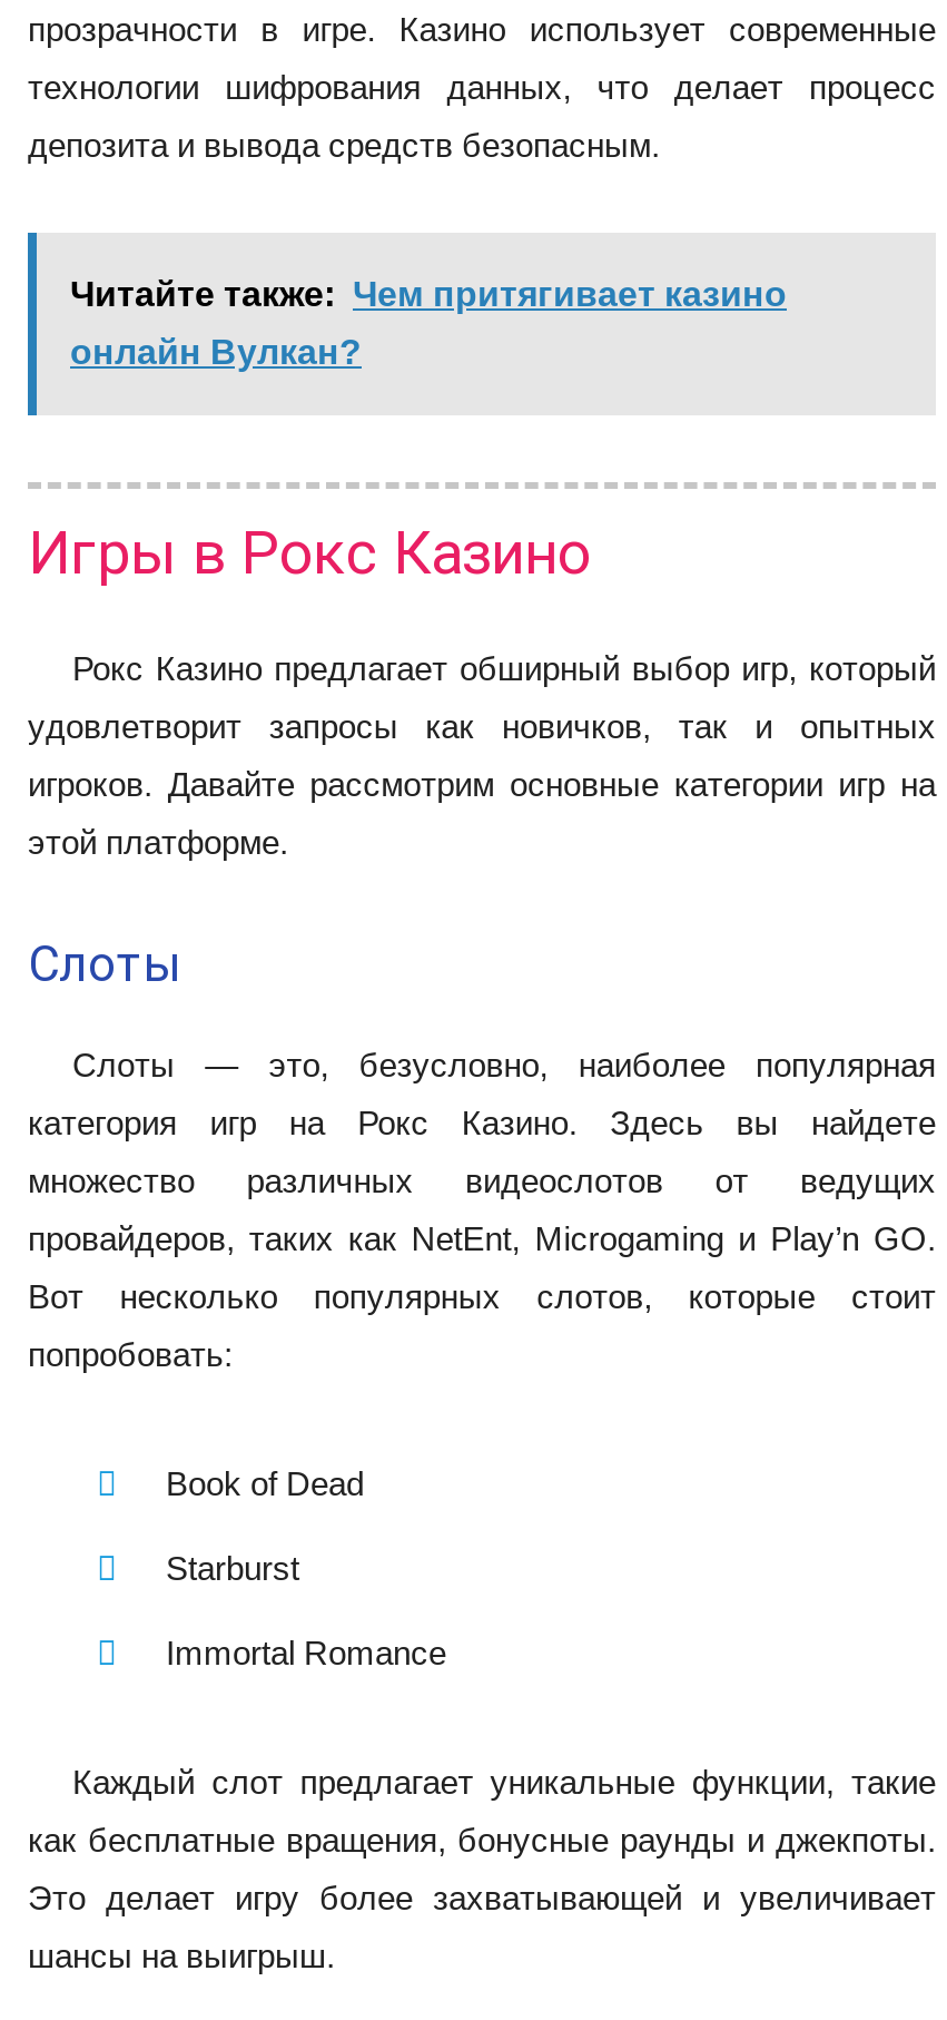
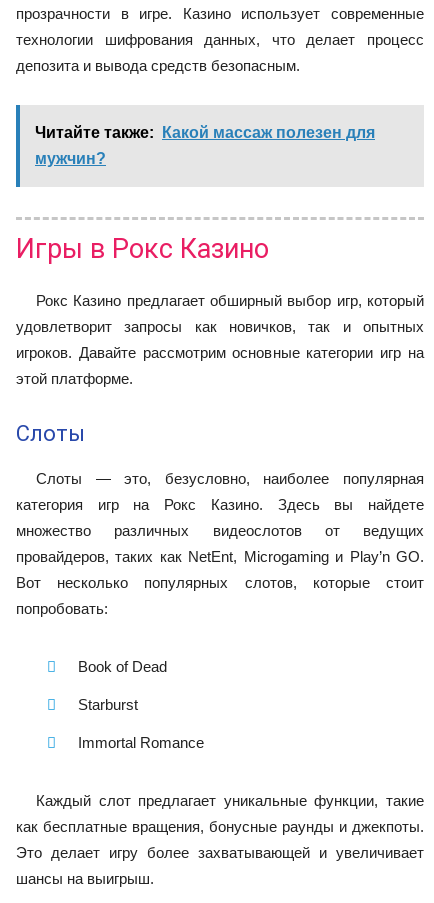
[70,275,787,313] Читайте также: Чем притягивает казино -> [35,124,375,141] Читайте также: Какой массаж полезен для
[70,333,362,371] онлайн Вулкан? -> [35,150,106,167] мужчин?

